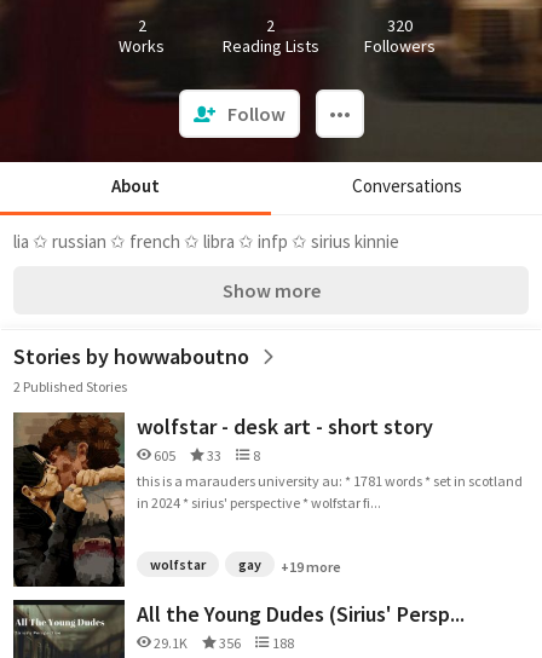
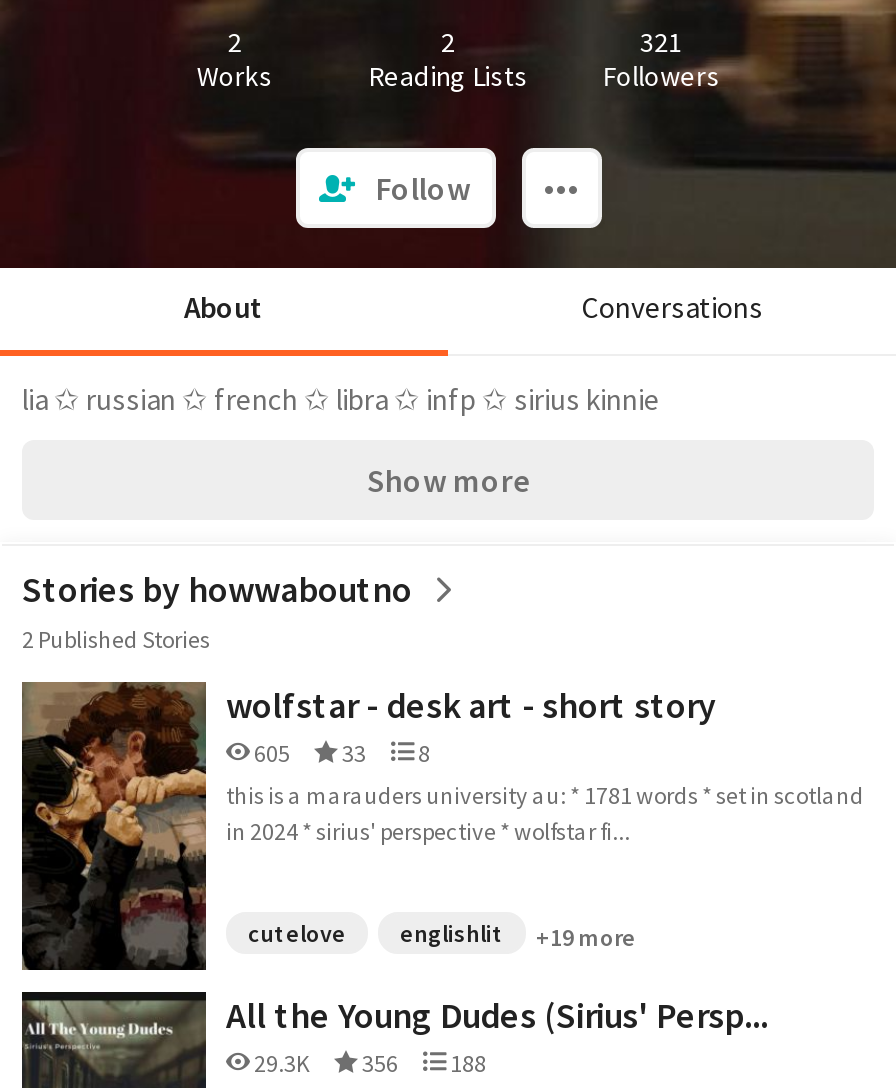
[387,15,413,36] 320 -> [640,24,682,60] 321
[150,555,261,573] wolfstar | gay -> [248,918,504,948] cutelove | englishlit
[151,634,294,652] 29.1K 356 188 -> [250,1048,486,1078] 29.3K 356 188

